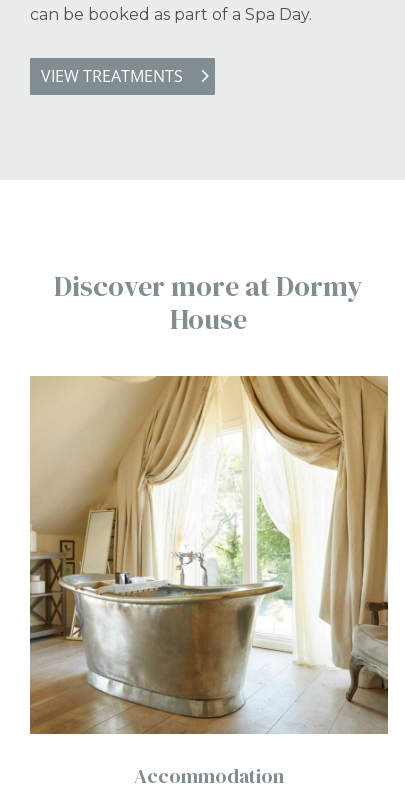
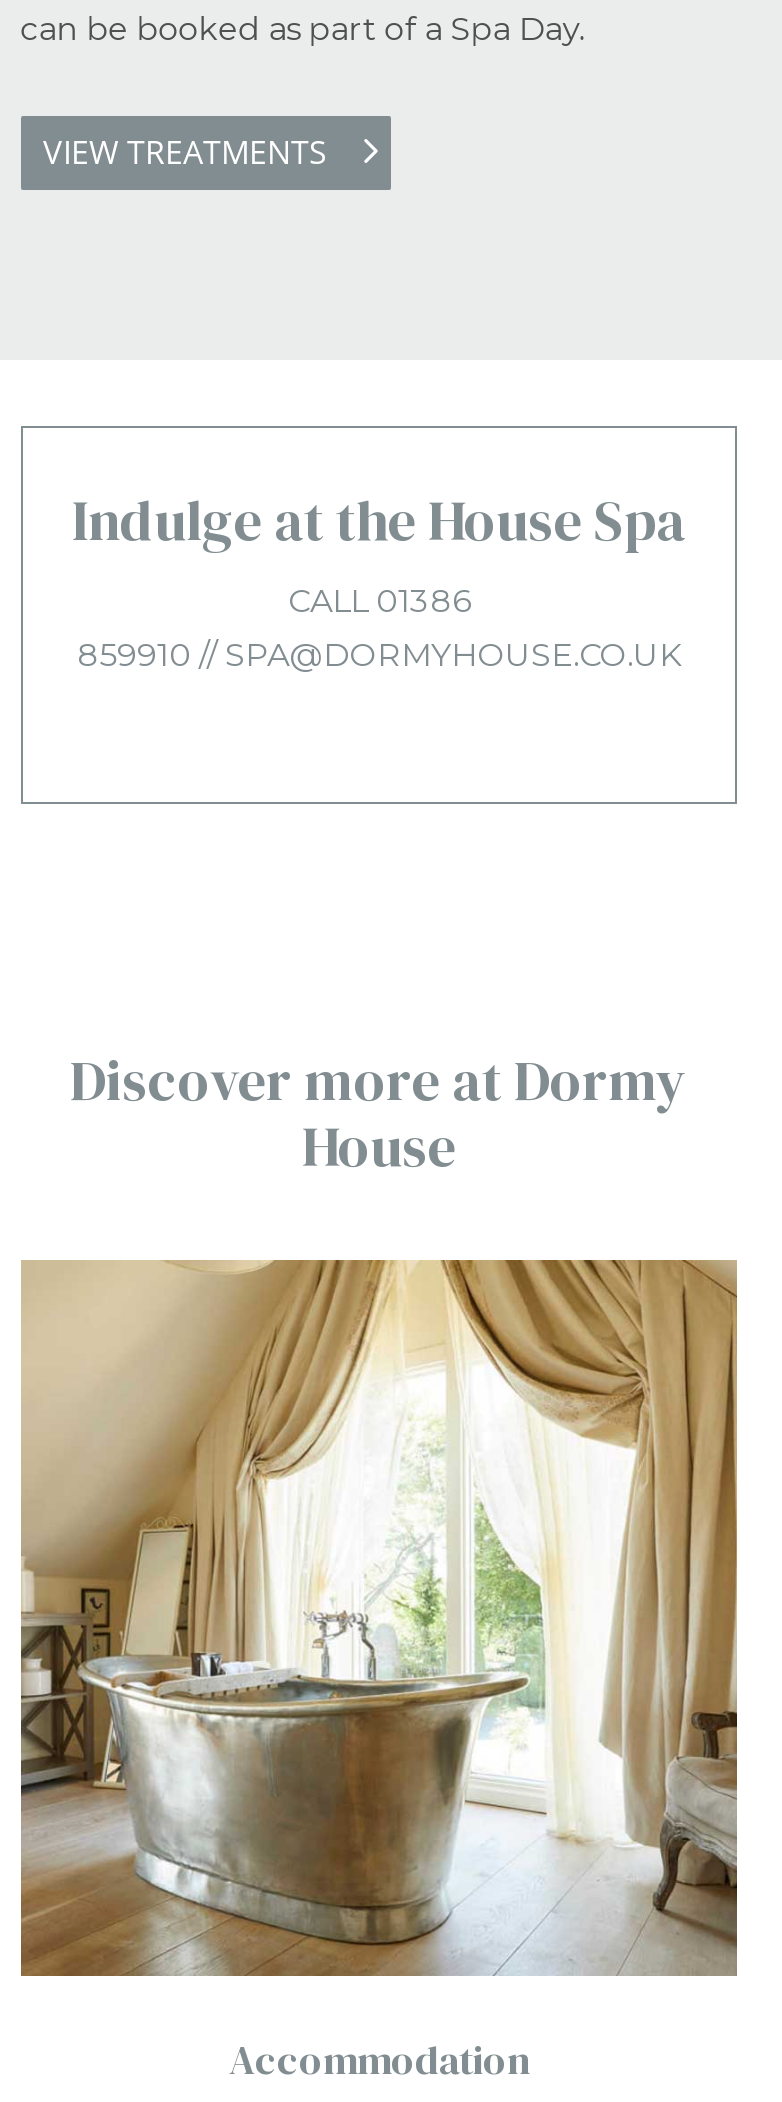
none -> [72,482,686,674] Indulge at the House Spa | CALL 01386 | 859910 // SPA@DORMYHOUSE.CO.UK

